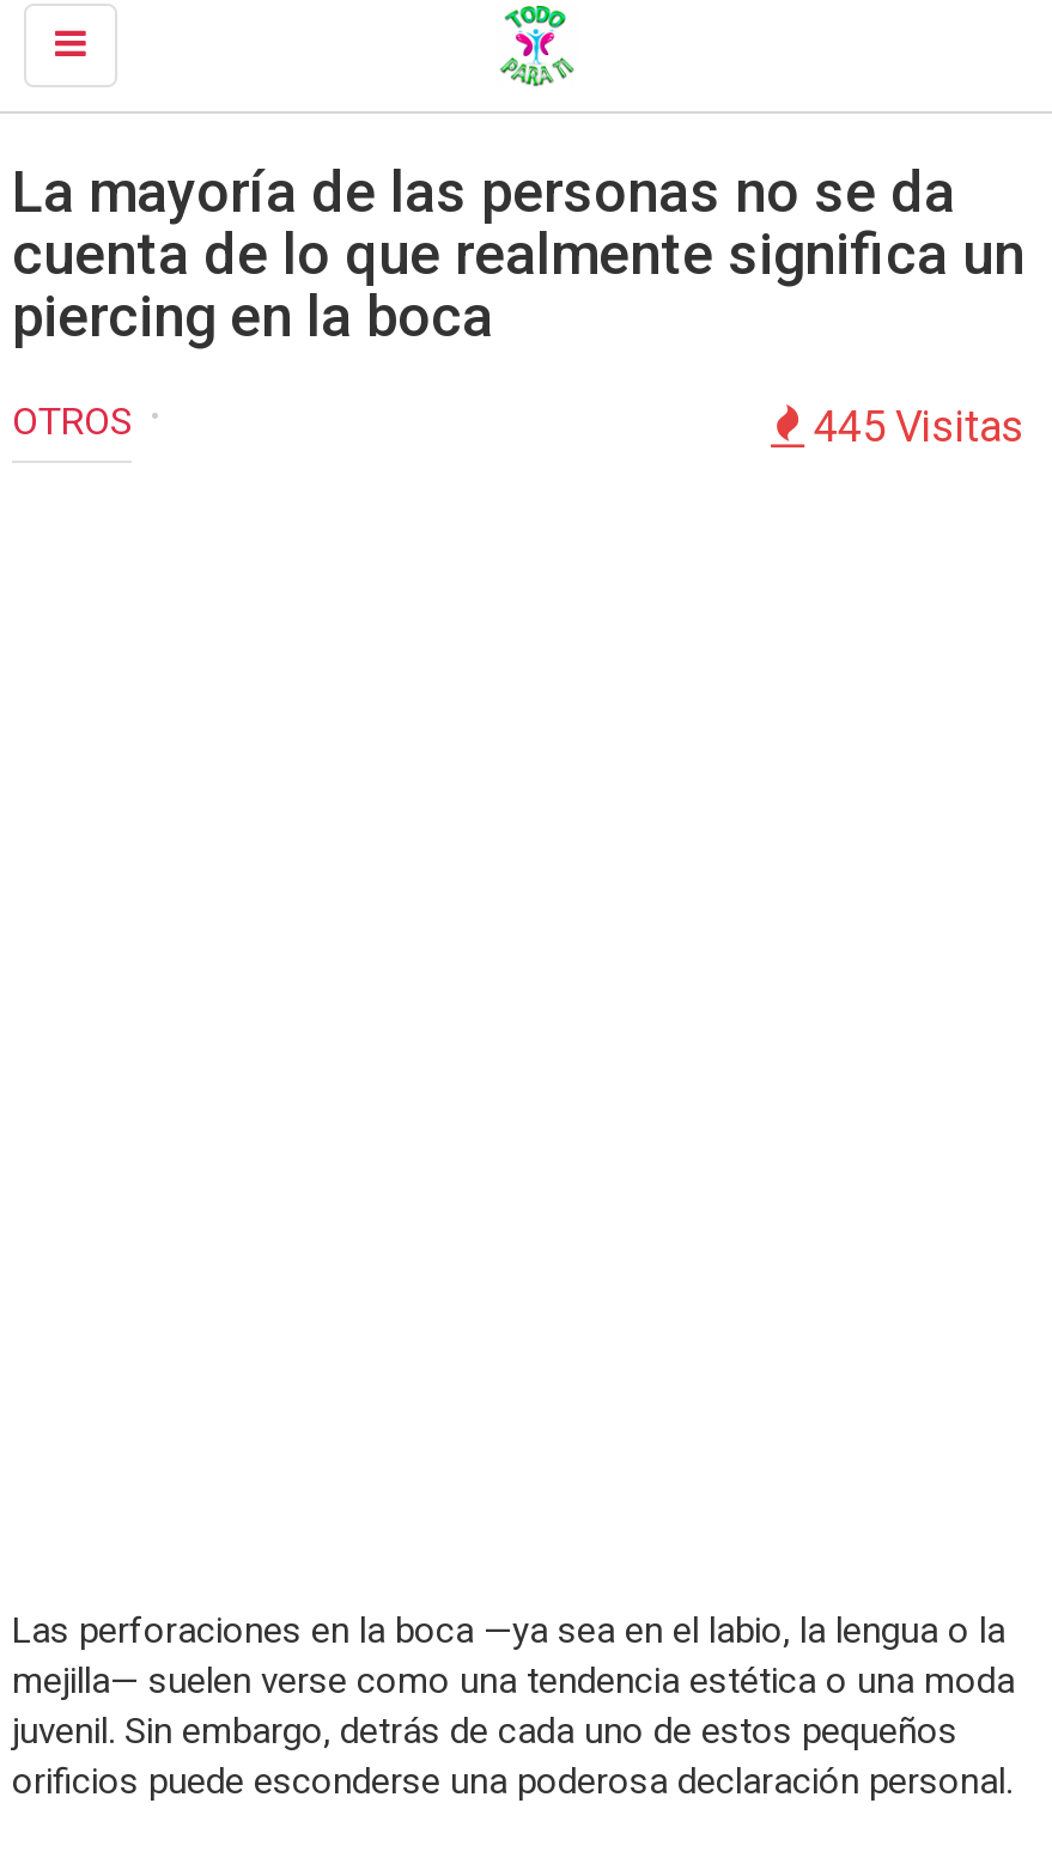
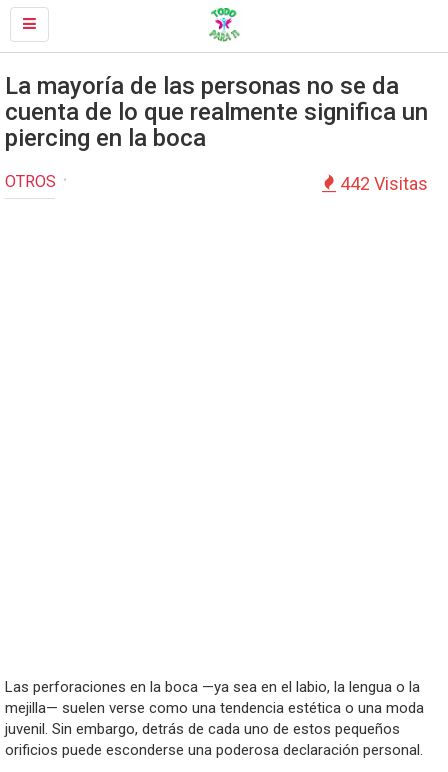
[804,401,1024,451] 445 Visitas -> [336,173,428,194] 442 Visitas

